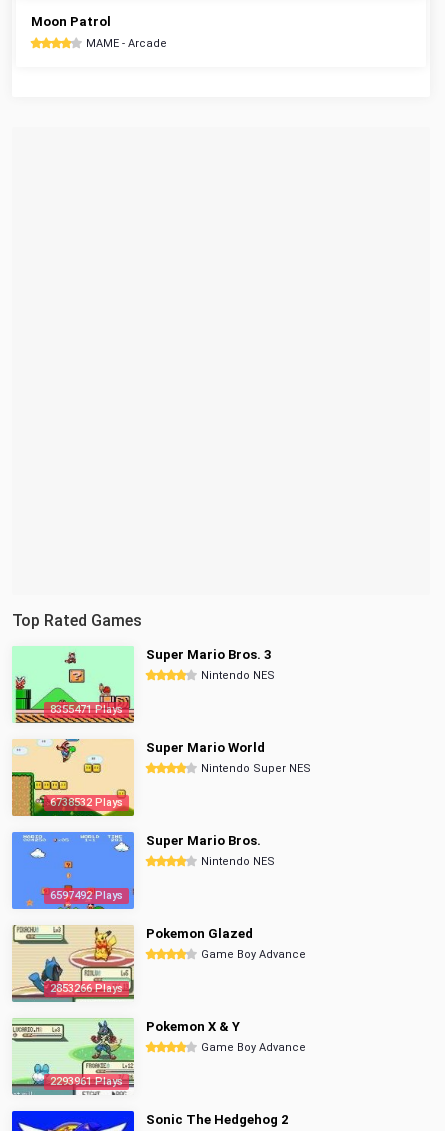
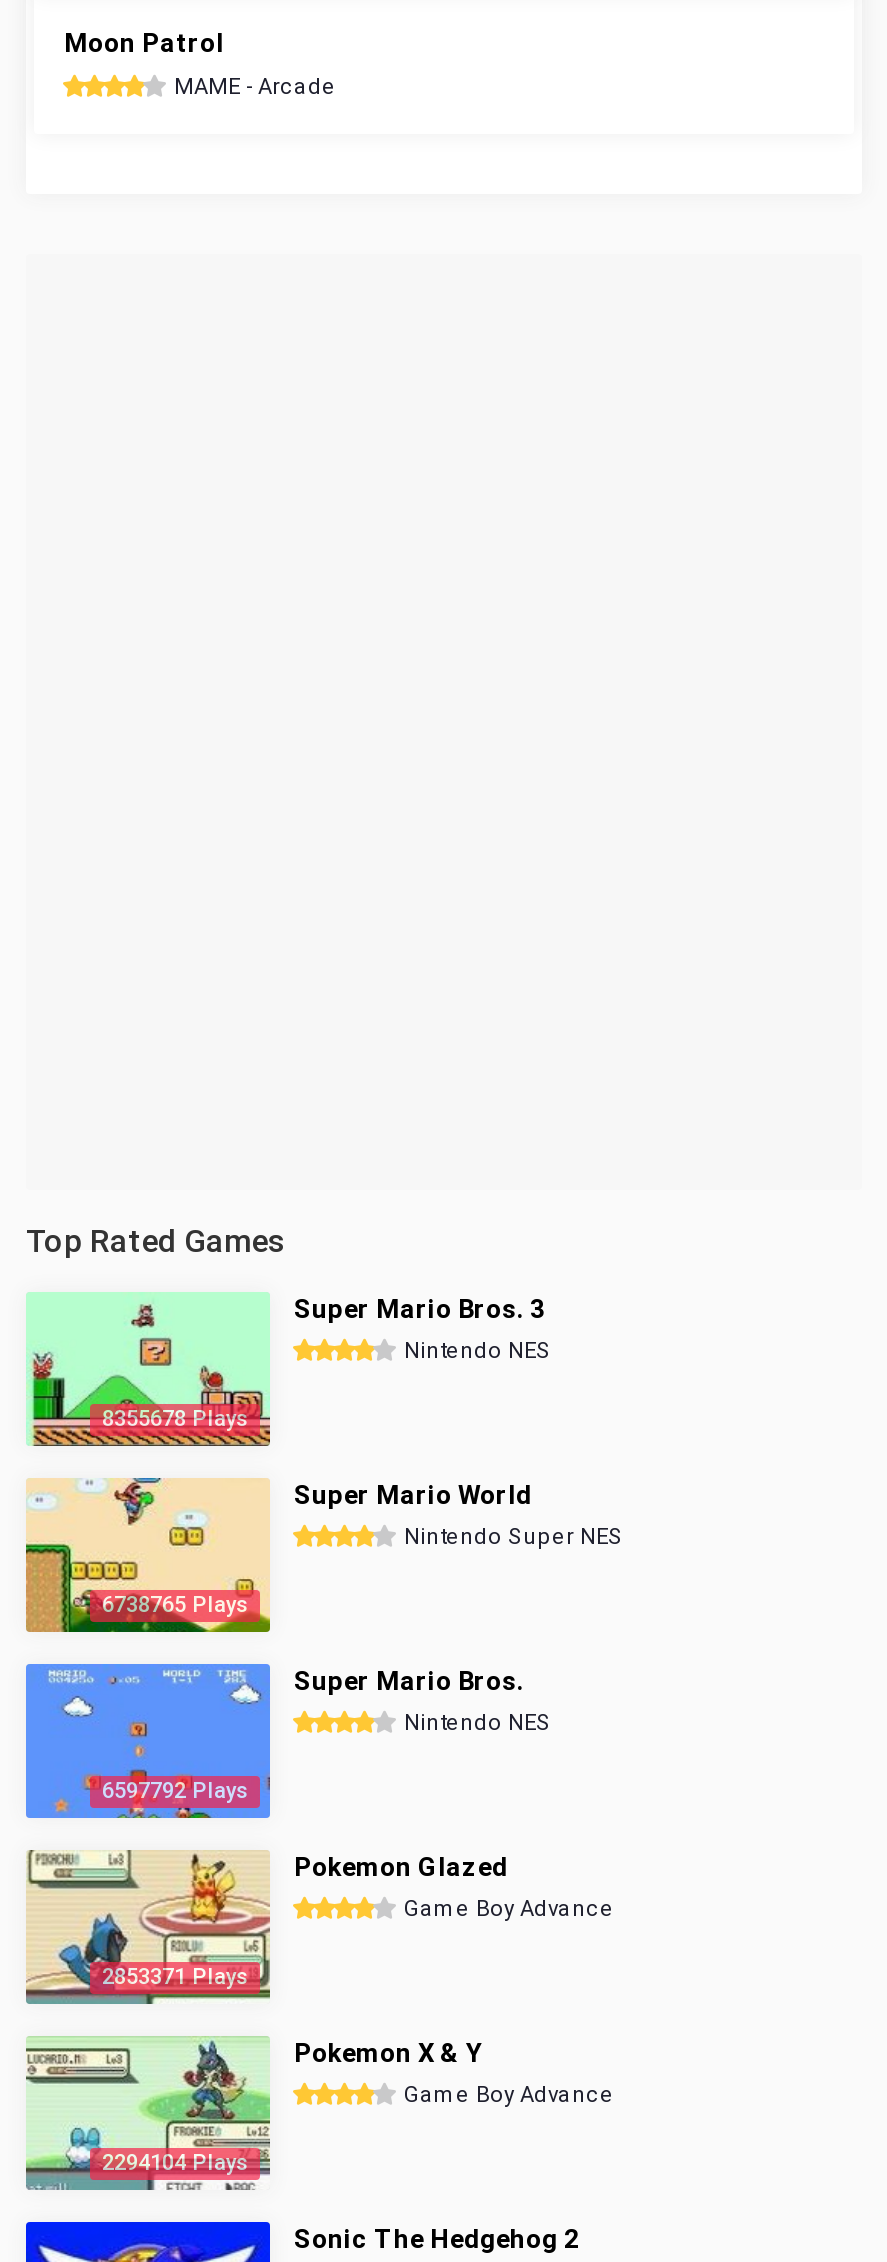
[50,703,123,716] 8355471 Plays -> [102,1406,248,1432] 8355678 Plays
[50,796,123,809] 6738532 Plays -> [102,1592,248,1618] 6738765 Plays
[50,889,123,902] 6597492 Plays -> [102,1778,248,1804] 6597792 Plays
[50,982,123,995] 2853266 Plays -> [102,1964,248,1990] 2853371 Plays
[50,1075,123,1088] 2293961 Plays -> [102,2150,248,2176] 2294104 Plays

